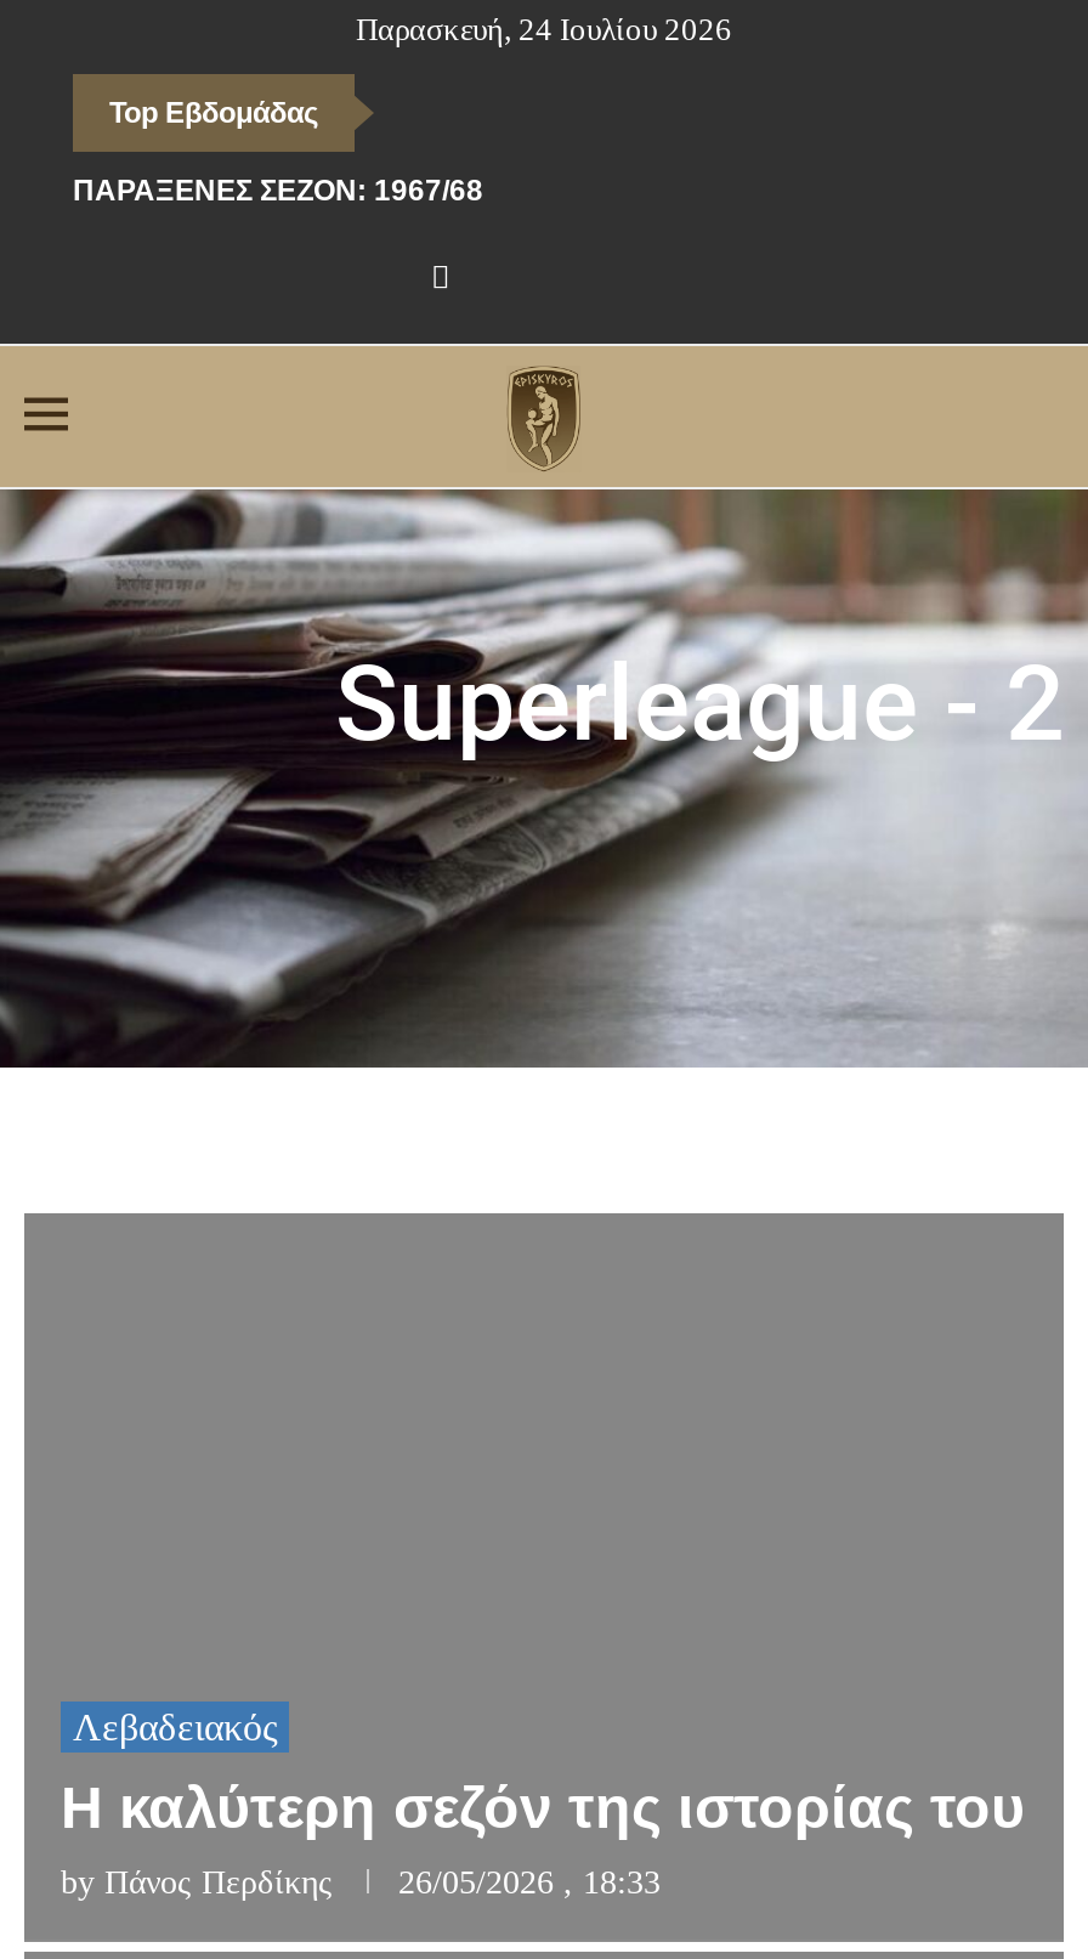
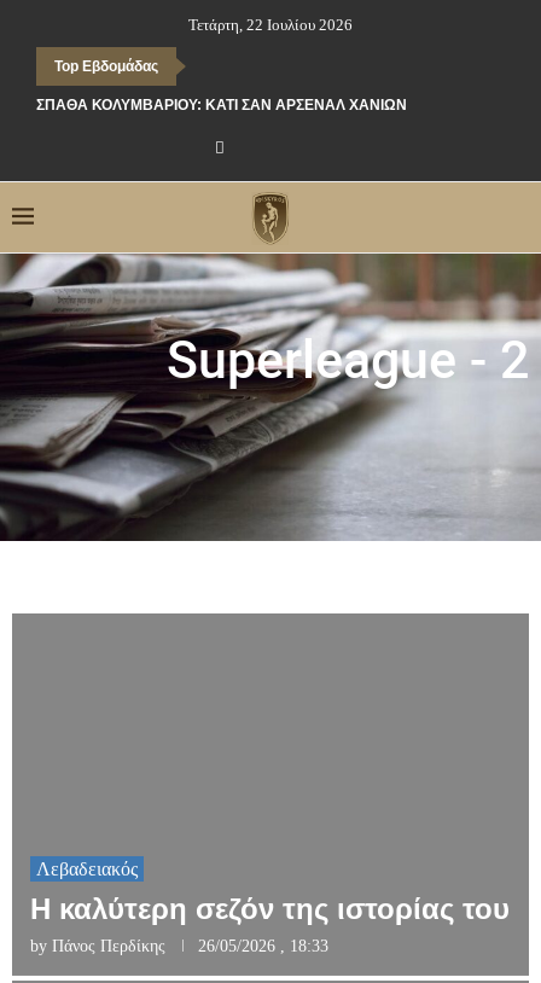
[356,11,732,47] Παρασκευή, 24 Ιουλίου 2026 -> [188,16,353,34] Τετάρτη, 22 Ιουλίου 2026
[73,174,483,208] ΠΑΡΆΞΕΝΕΣ ΣΕΖΌΝ: 1967/68 -> [36,97,407,114] ΣΠΆΘΑ ΚΟΛΥΜΒΑΡΊΟΥ: ΚΆΤΙ ΣΑΝ ΆΡΣΕΝΑΛ ΧΑΝΊΩΝ

